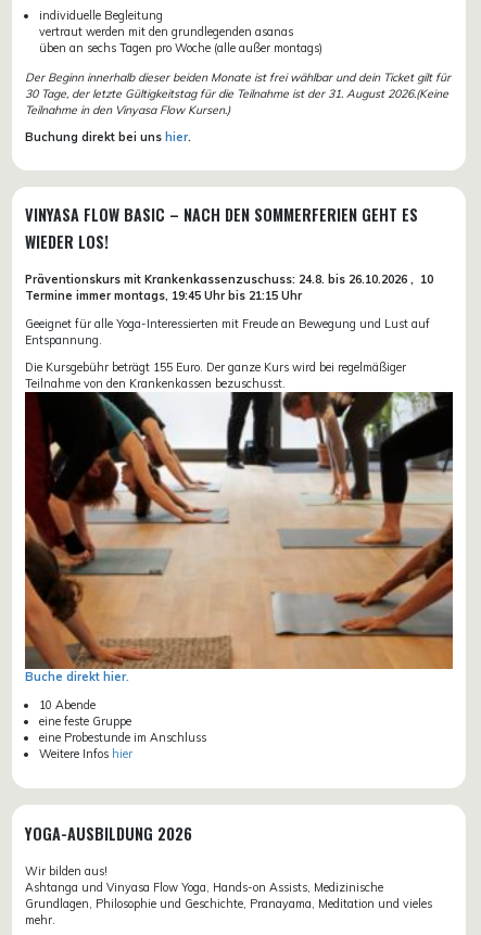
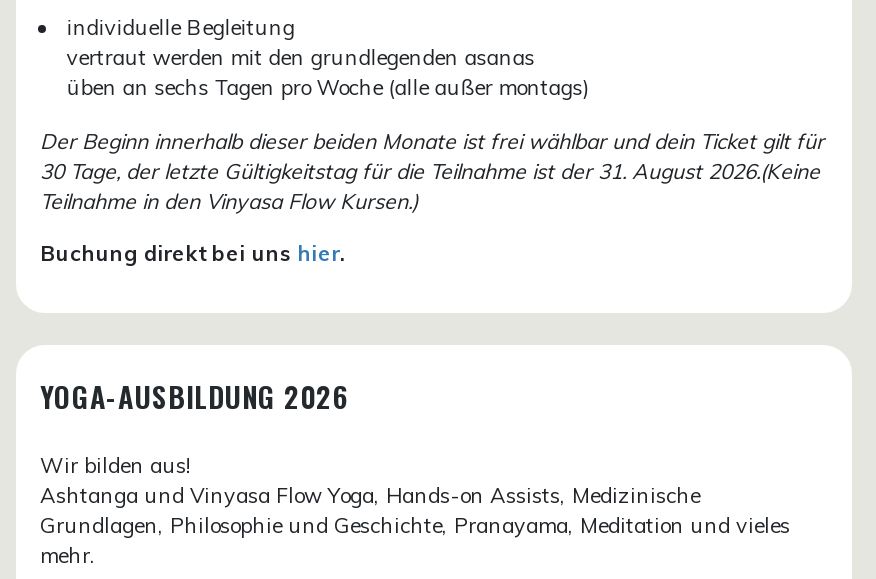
[24,204,454,670] [image] | VINYASA FLOW BASIC – NACH DEN SOMMERFERIEN GEHT ES | WIEDER LOS! | Präventionskurs mit Krankenkassenzuschuss: 24.8. bis 26.10.2026 , 10 | Termine immer montags, 19:45 Uhr bis 21:15 Uhr | Geeignet für alle Yoga-Interessierten mit Freude an Bewegung und Lust auf | Entspannung. | Die Kursgebühr beträgt 155 Euro. Der ganze Kurs wird bei regelmäßiger | Teilnahme von den Krankenkassen bezuschusst. -> none
[25,669,207,761] Buche direkt hier. | 10 Abende | eine feste Gruppe | eine Probestunde im Anschluss | Weitere Infos hier -> none

